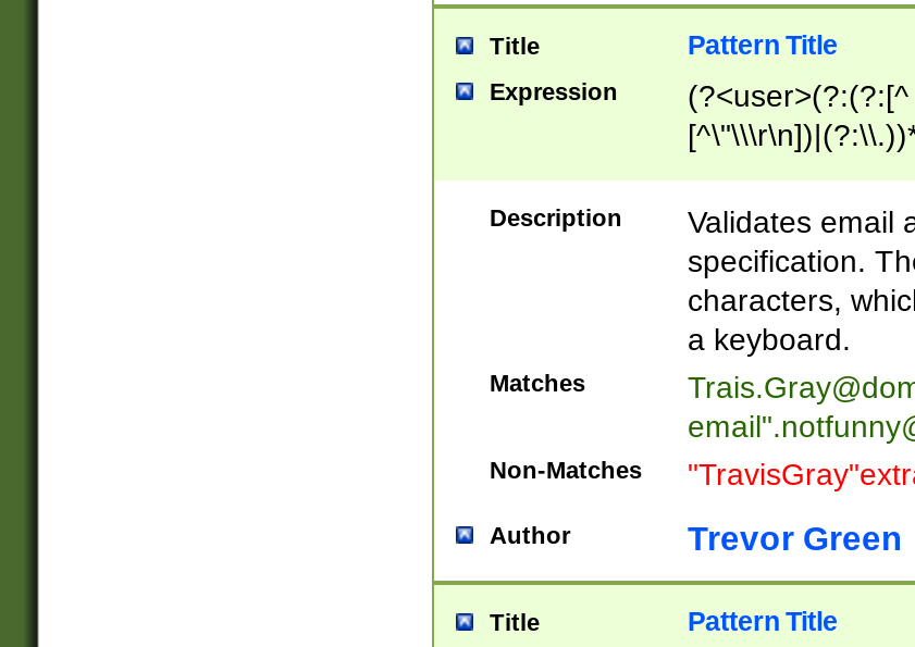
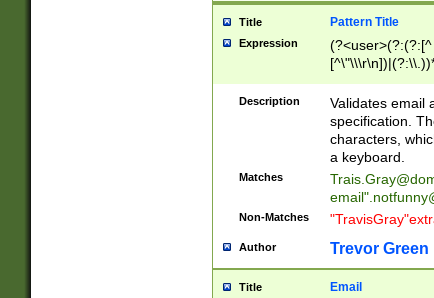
[688,607,838,638] Pattern Title -> [329,280,361,294] Email

